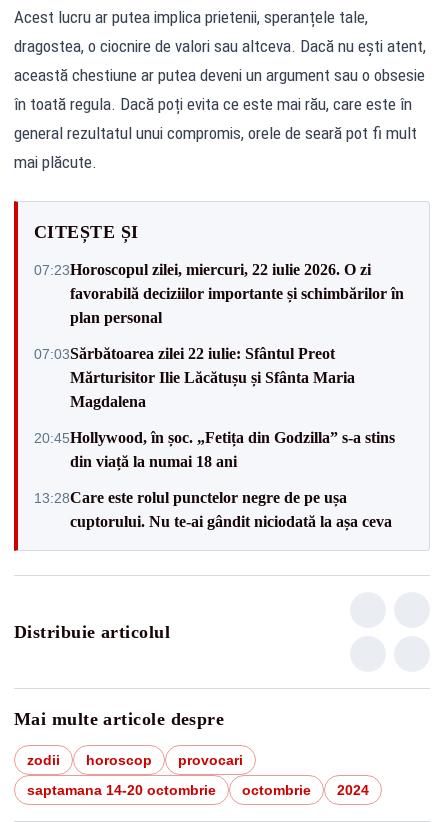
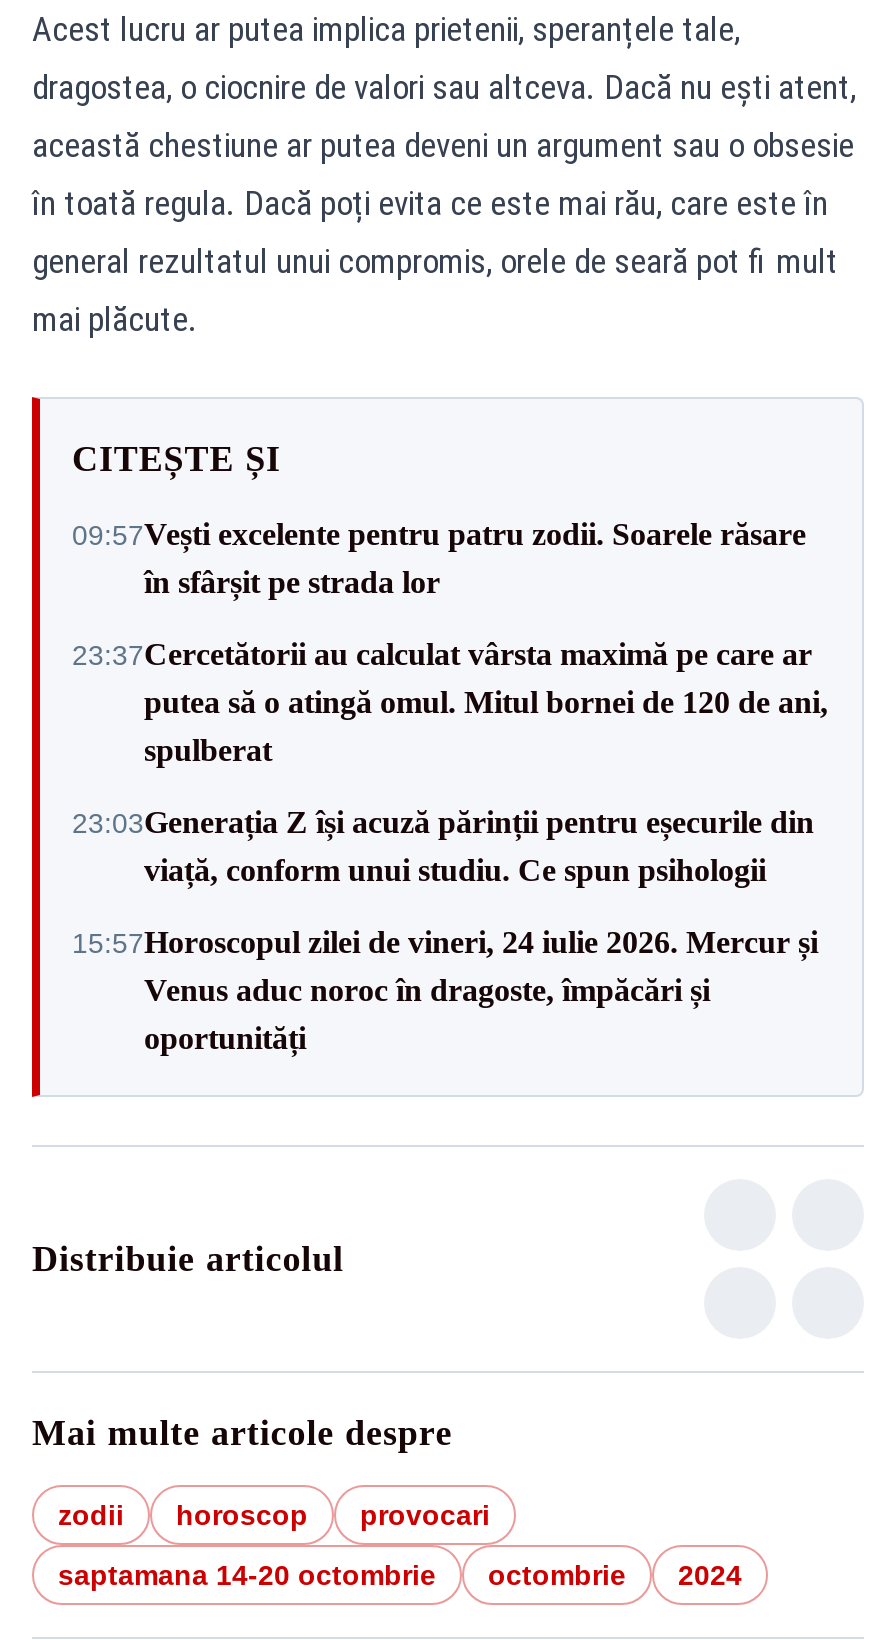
[34,260,404,325] 07:23Horoscopul zilei, miercuri, 22 iulie 2026. O zi | favorabilă deciziilor importante și schimbărilor în | plan personal -> [72,517,806,599] 09:57Vești excelente pentru patru zodii. Soarele răsare | în sfârșit pe strada lor
[34,344,355,409] 07:03Sărbătoarea zilei 22 iulie: Sfântul Preot | Mărturisitor Ilie Lăcătușu și Sfânta Maria | Magdalena -> [72,637,828,767] 23:37Cercetătorii au calculat vârsta maximă pe care ar | putea să o atingă omul. Mitul bornei de 120 de ani, | spulberat
[34,428,395,469] 20:45Hollywood, în șoc. „Fetița din Godzilla” s-a stins | din viață la numai 18 ani -> [72,805,814,887] 23:03Generația Z își acuză părinții pentru eșecurile din | viață, conform unui studiu. Ce spun psihologii
[34,488,392,529] 13:28Care este rolul punctelor negre de pe ușa | cuptorului. Nu te-ai gândit niciodată la așa ceva -> [72,925,818,1055] 15:57Horoscopul zilei de vineri, 24 iulie 2026. Mercur și | Venus aduc noroc în dragoste, împăcări și | oportunități

